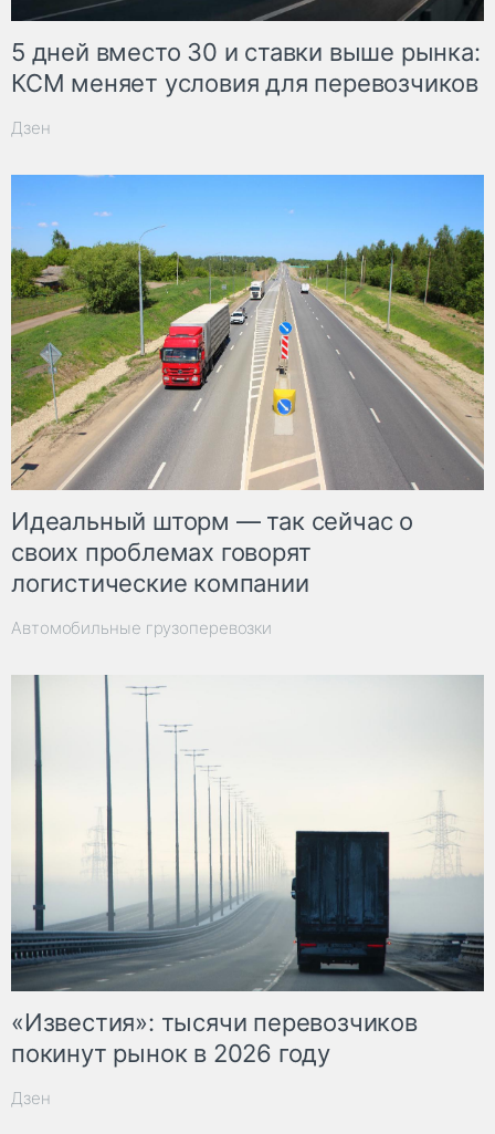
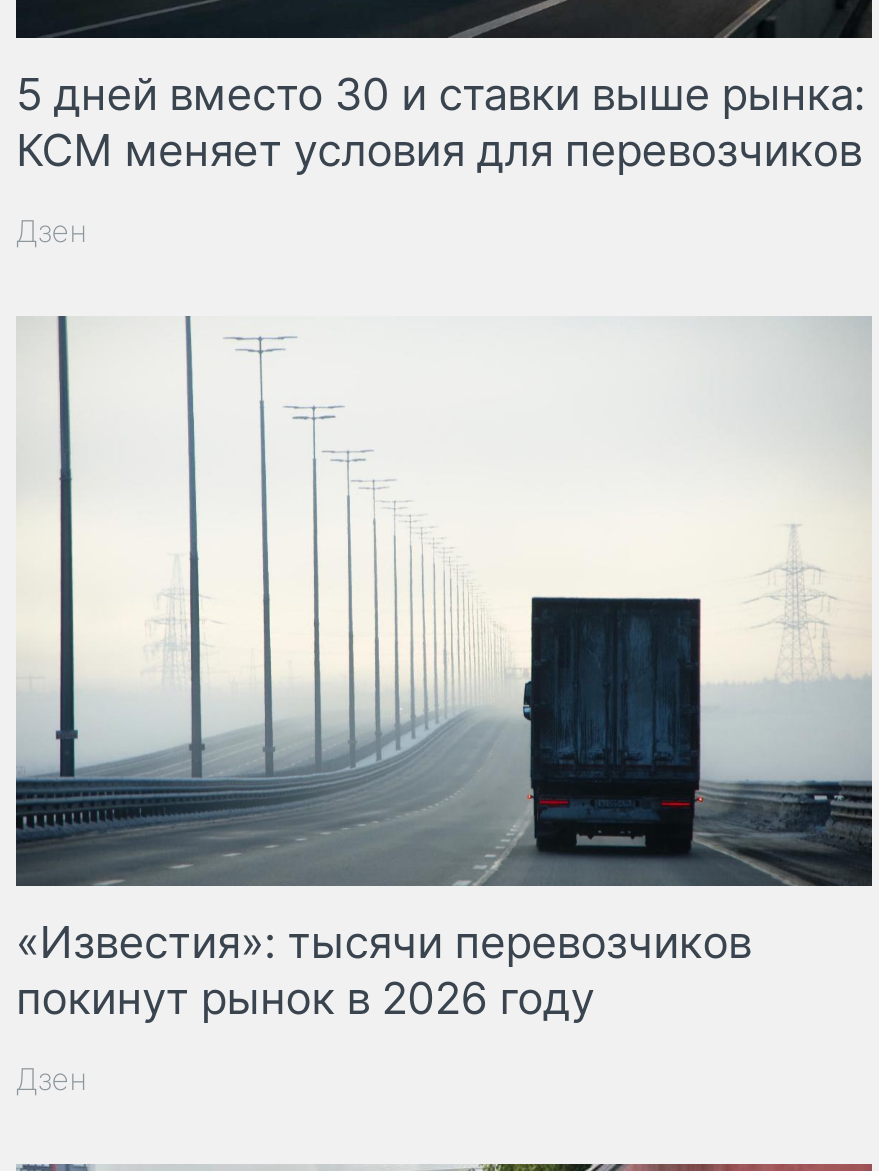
[10,174,485,639] [image] | Идеальный шторм — так сейчас о | своих проблемах говорят | логистические компании | Автомобильные грузоперевозки -> none

